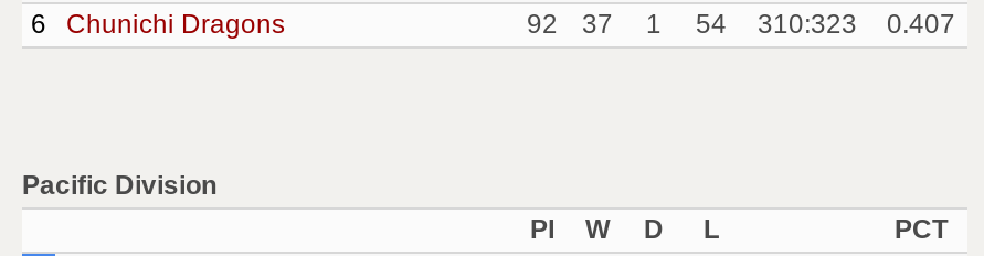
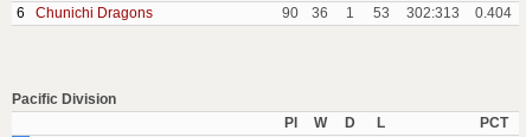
[527,9,558,40] 92 -> [283,5,299,21] 90
[582,9,613,40] 37 -> [312,5,329,21] 36
[696,9,727,40] 54 -> [373,5,390,21] 53
[758,9,857,40] 310:323 -> [406,5,460,21] 302:313
[887,9,955,40] 0.407 -> [476,5,512,21] 0.404

